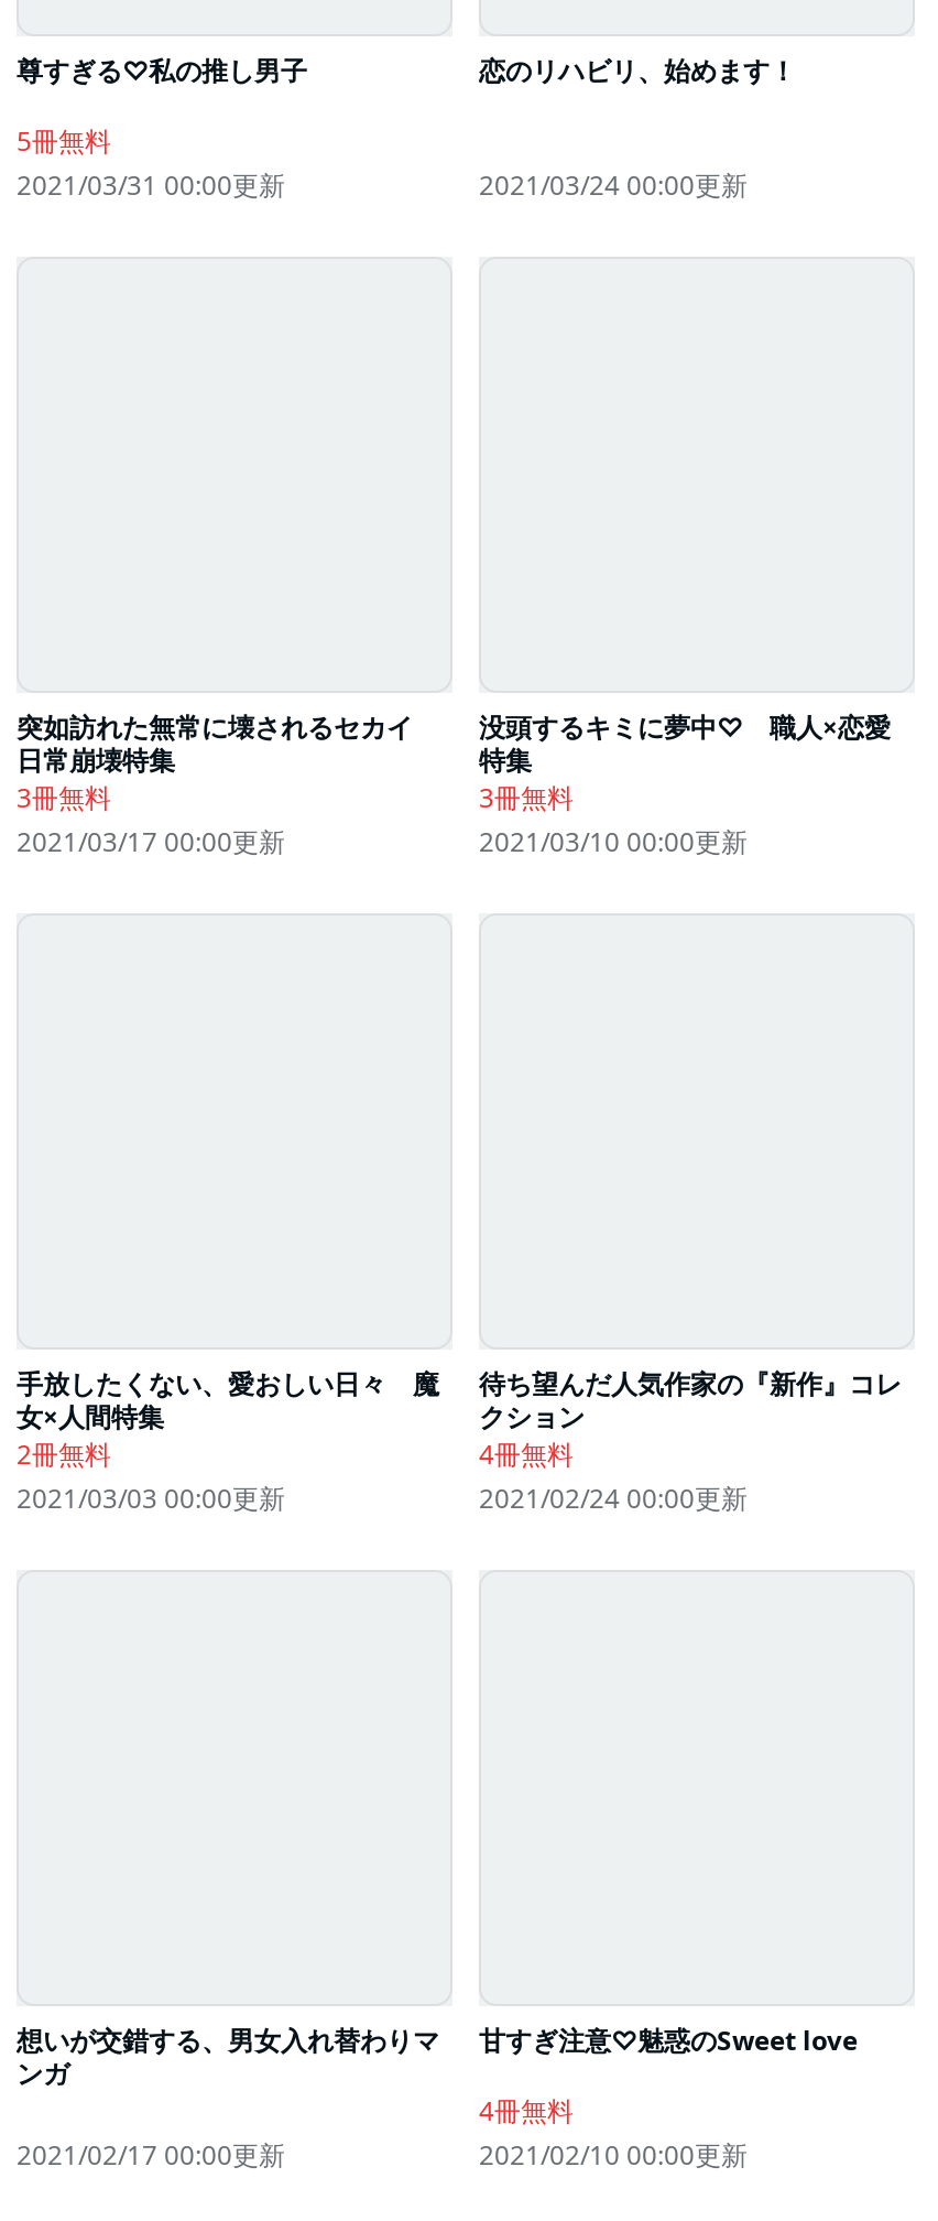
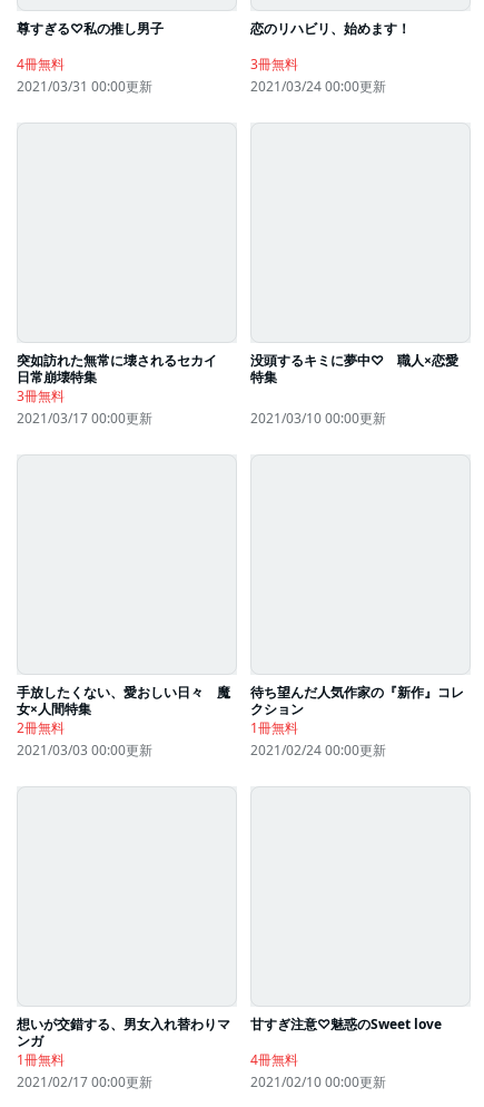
none -> [250,55,298,74] 3冊無料
[17,122,111,160] 5冊無料 -> [17,55,65,74] 4冊無料
[479,779,574,816] 3冊無料 -> none
[479,1435,574,1473] 4冊無料 -> [250,718,298,737] 1冊無料
none -> [17,1050,65,1069] 1冊無料

